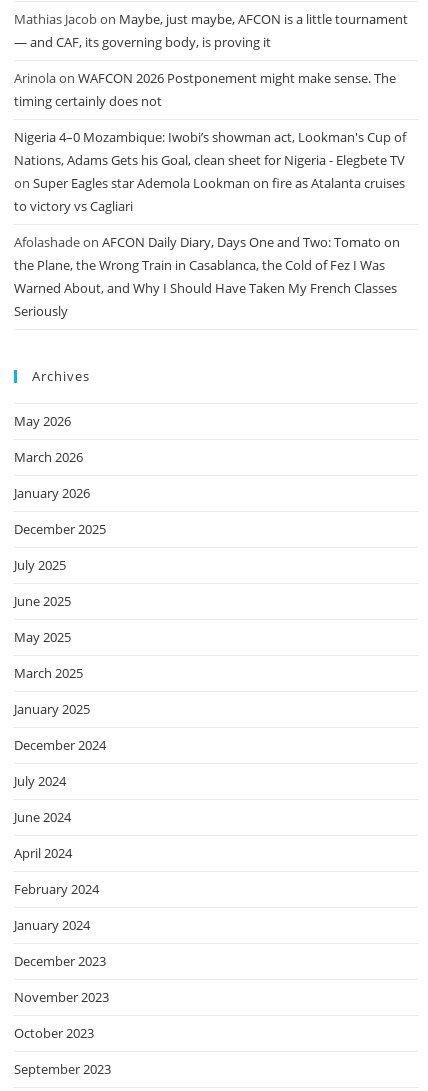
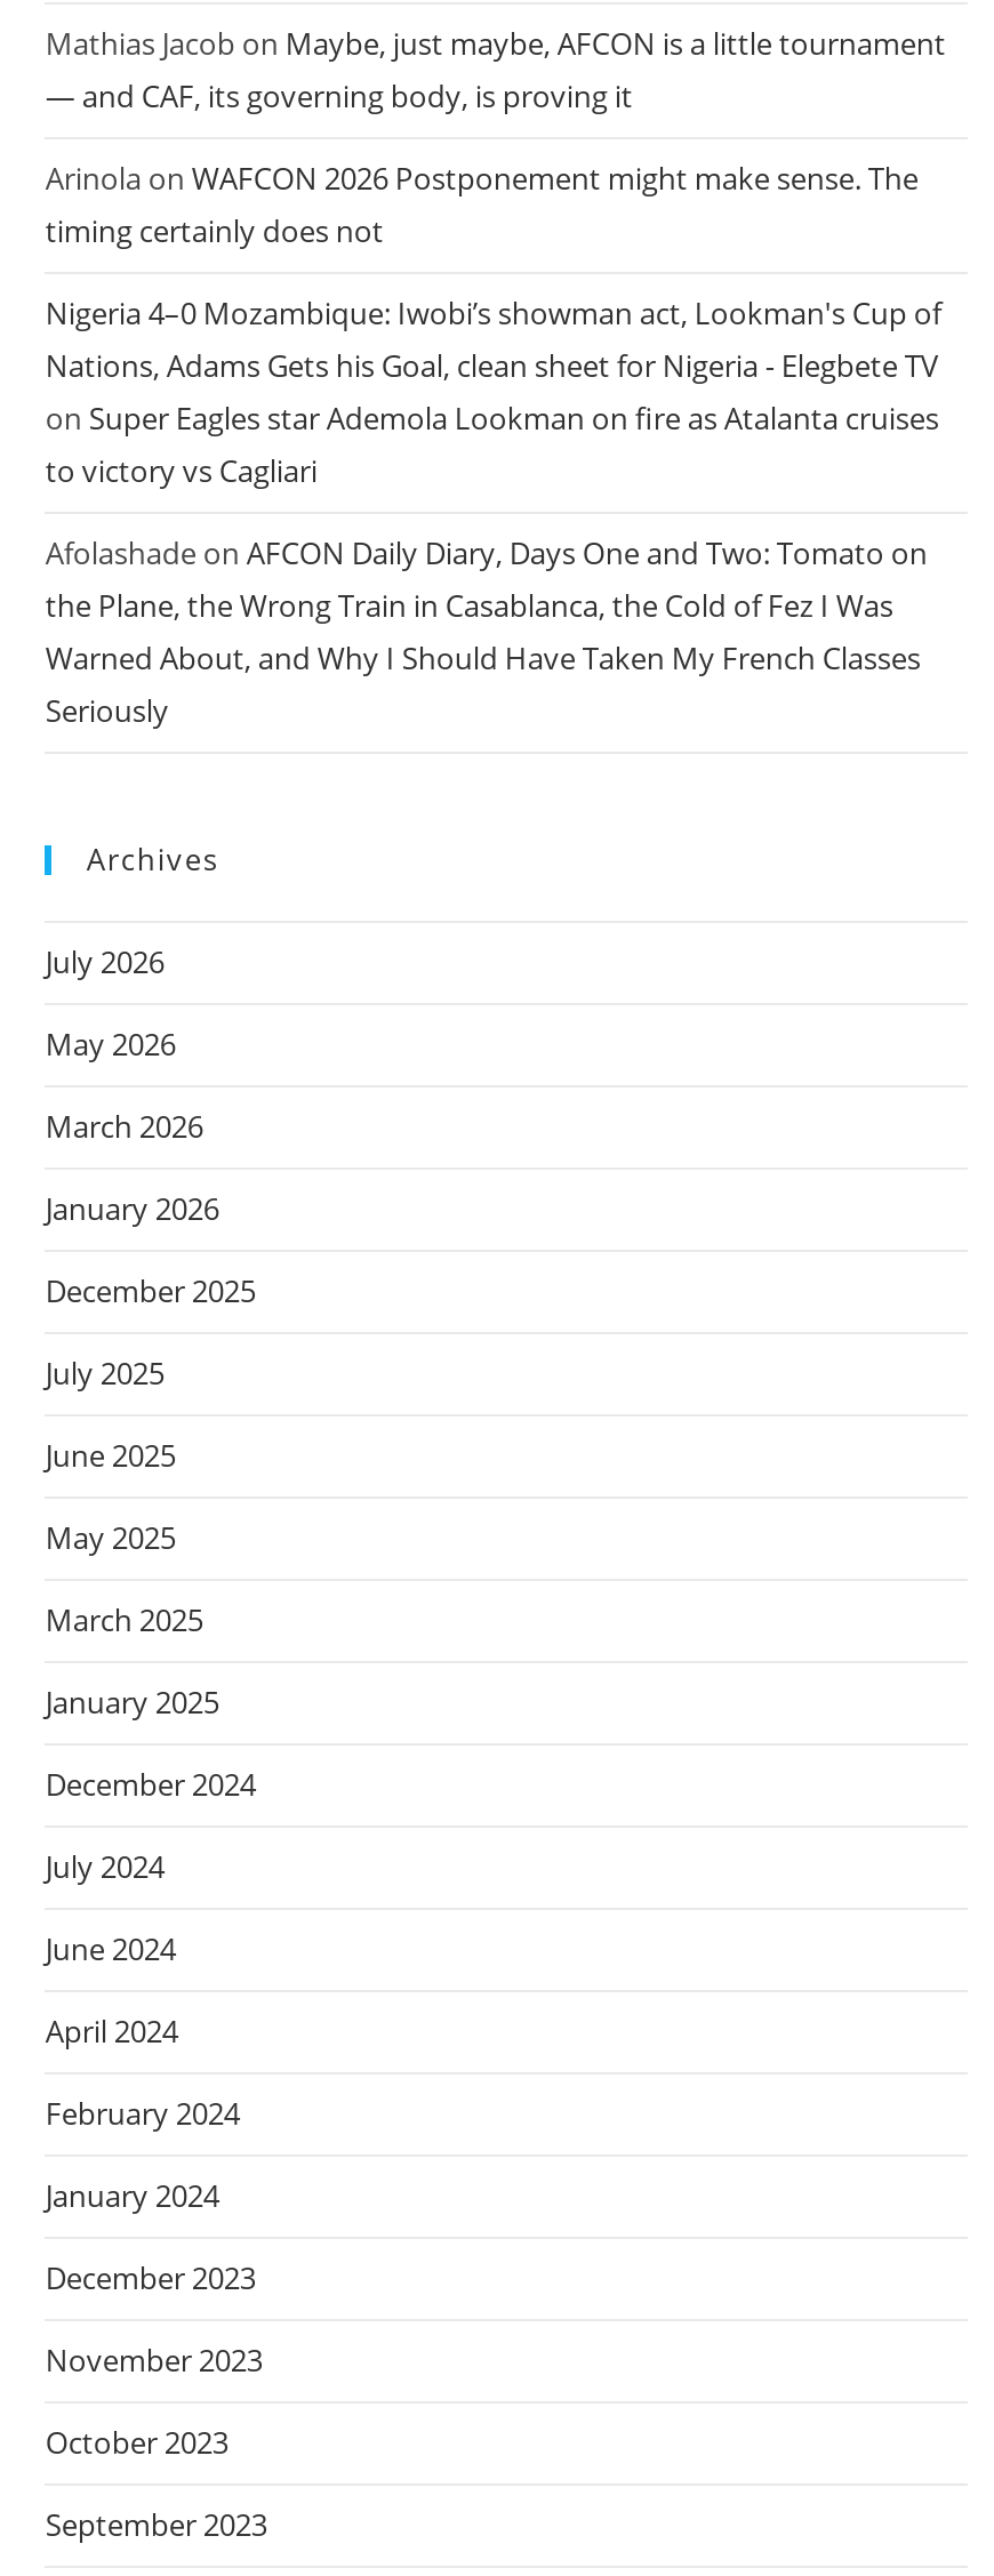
none -> [45,941,164,982] July 2026

